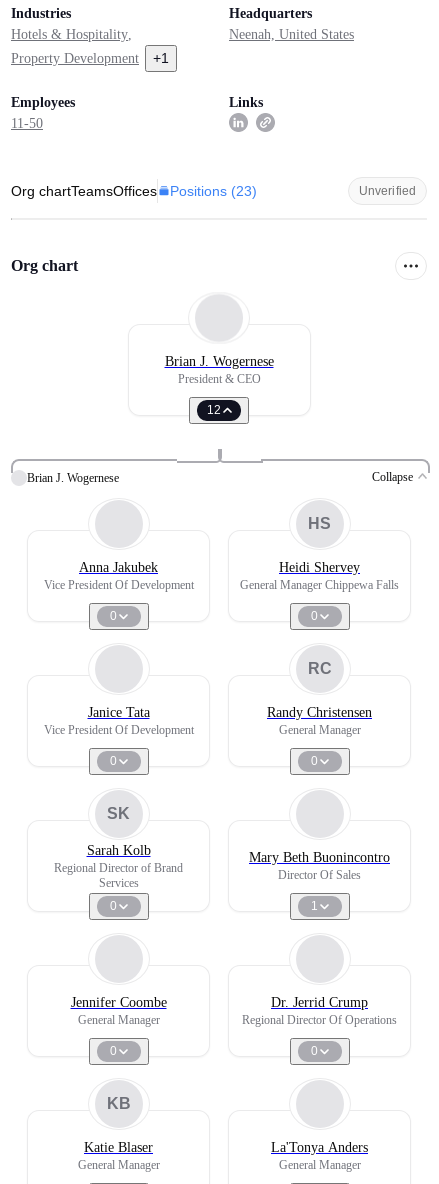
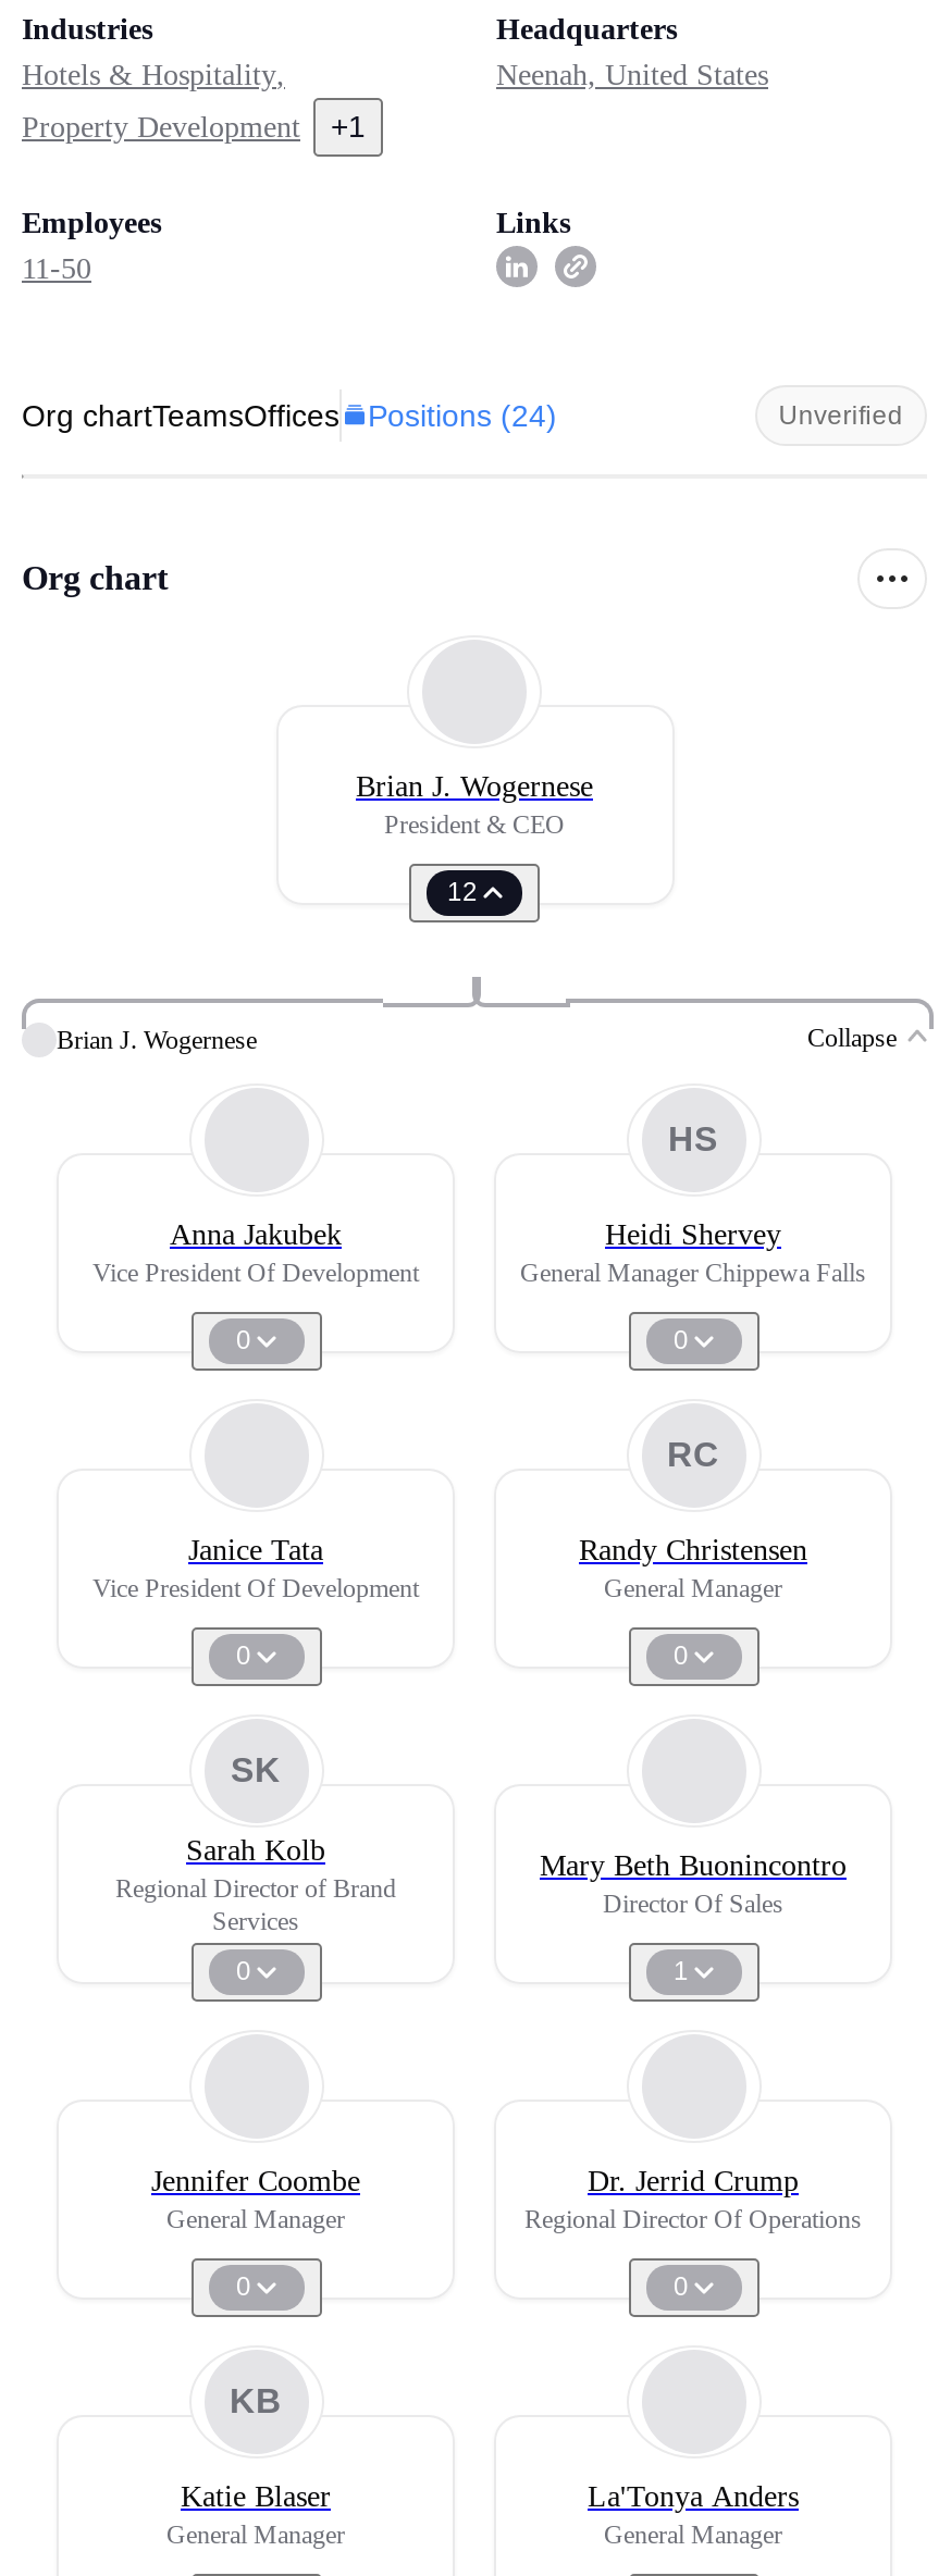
[11,183,257,199] Org chartTeamsOffices Positions (23) -> [22,398,557,433] Org chartTeamsOffices Positions (24)

